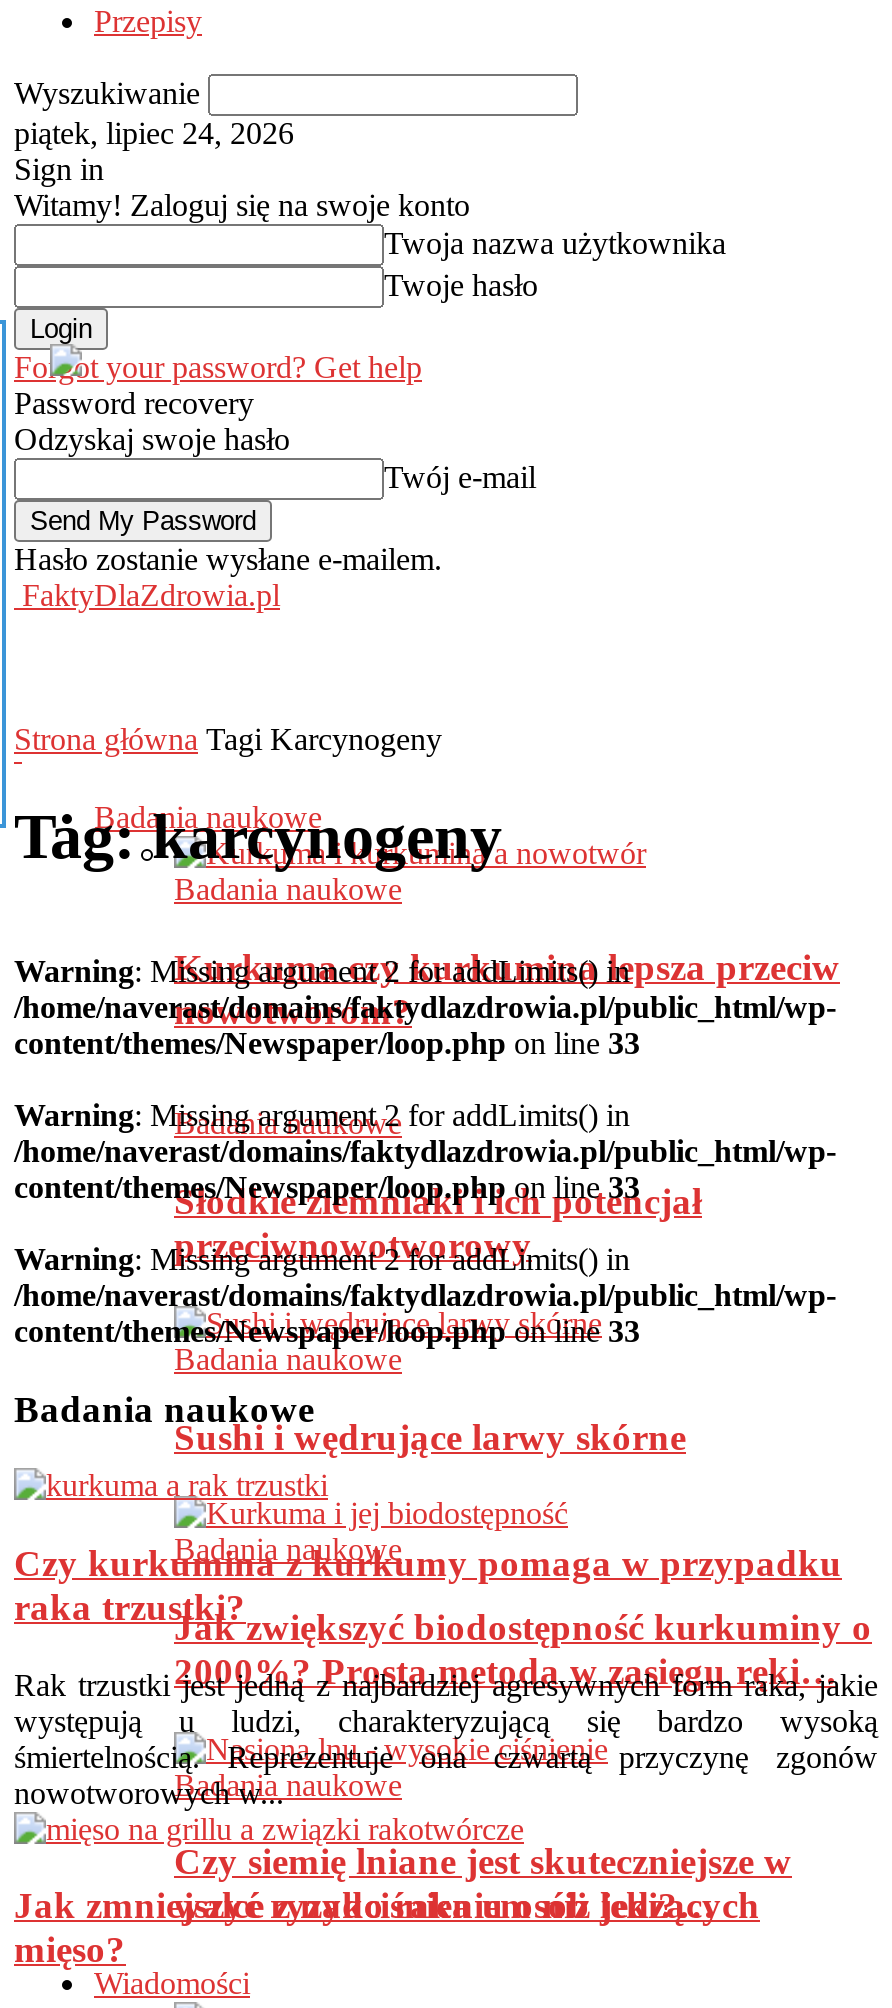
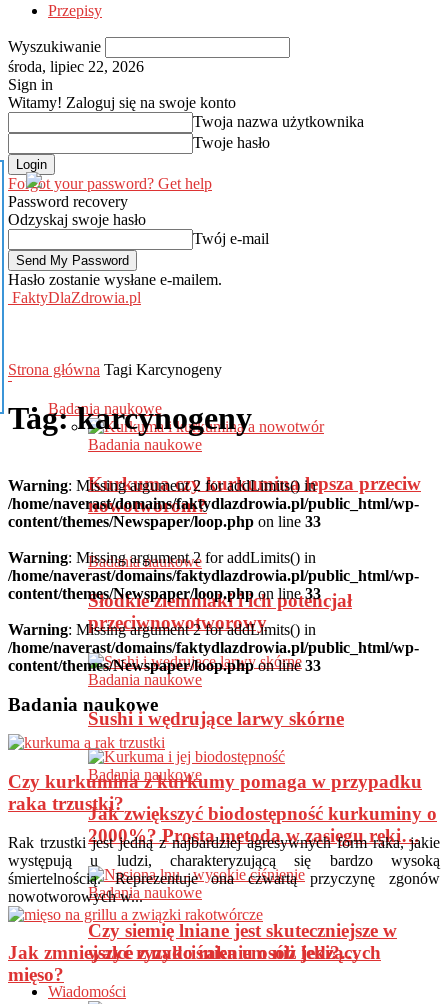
[14,116,294,150] piątek, lipiec 24, 2026 -> [8,58,144,75] środa, lipiec 22, 2026

